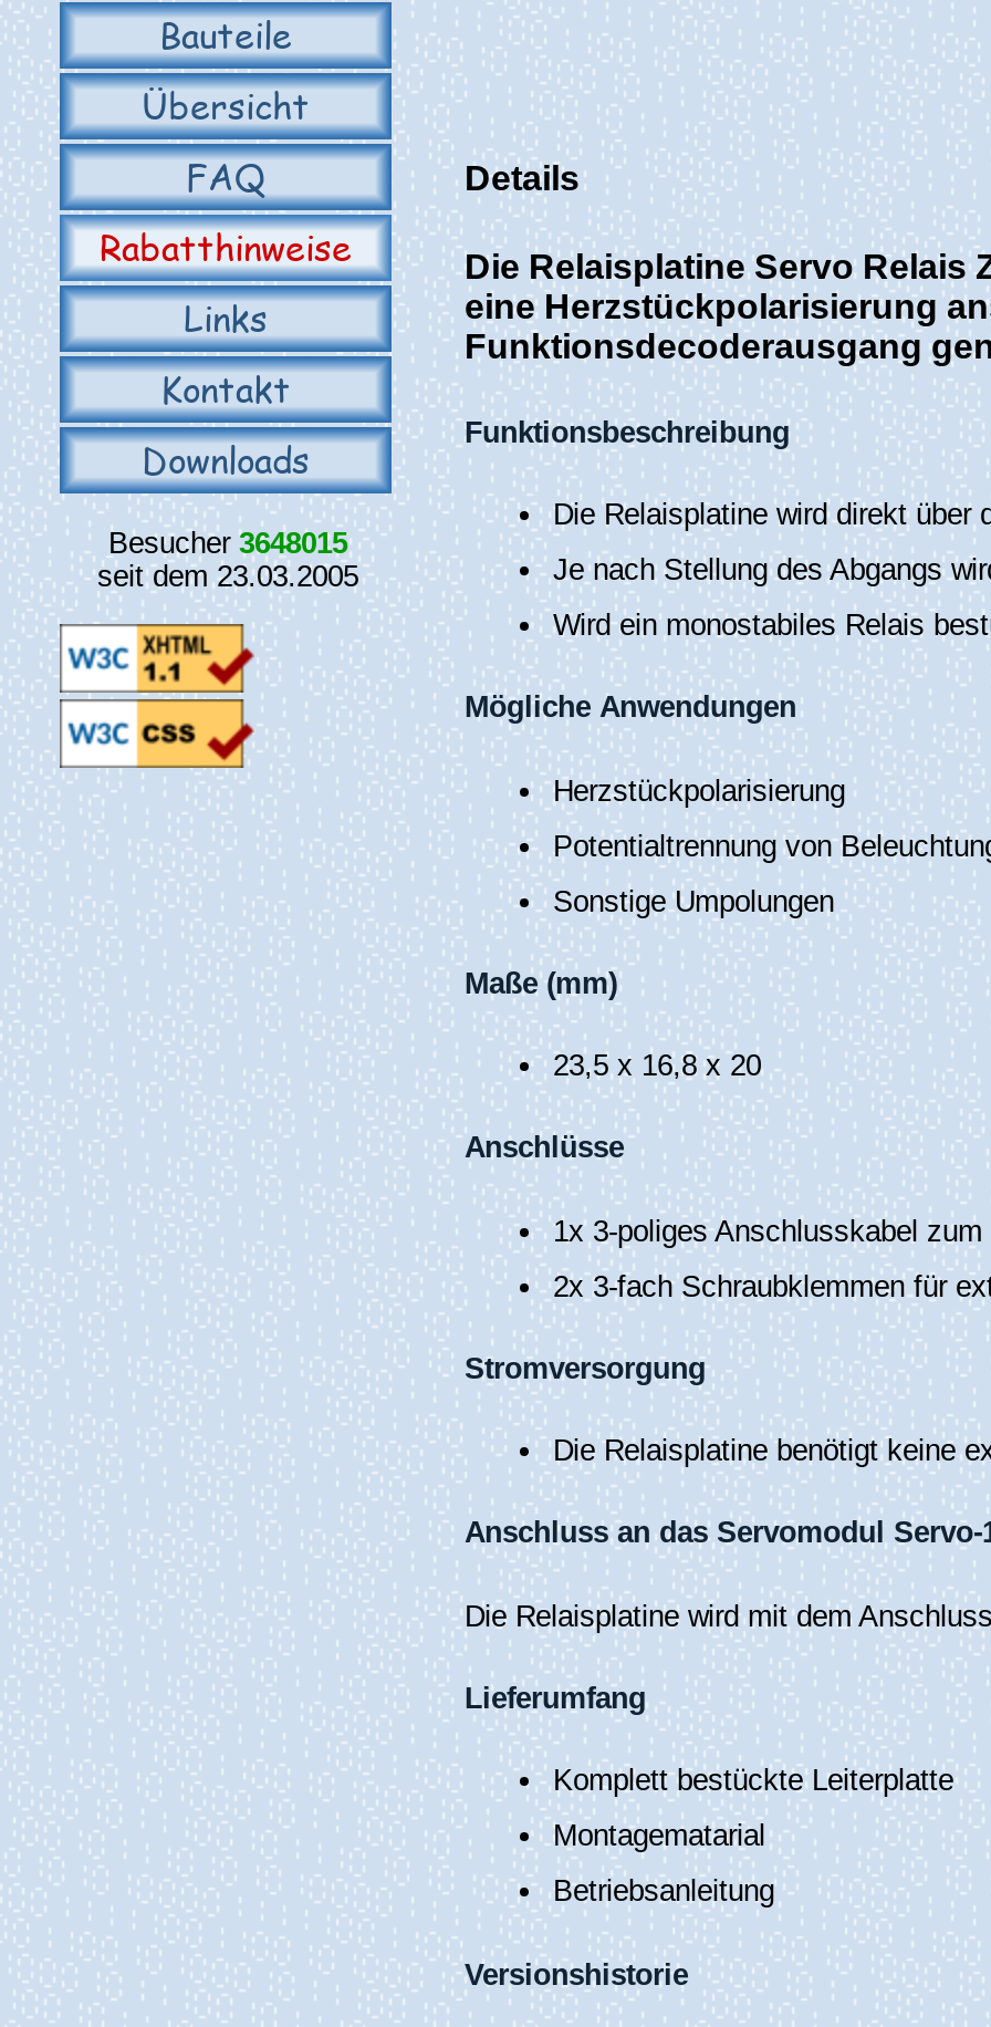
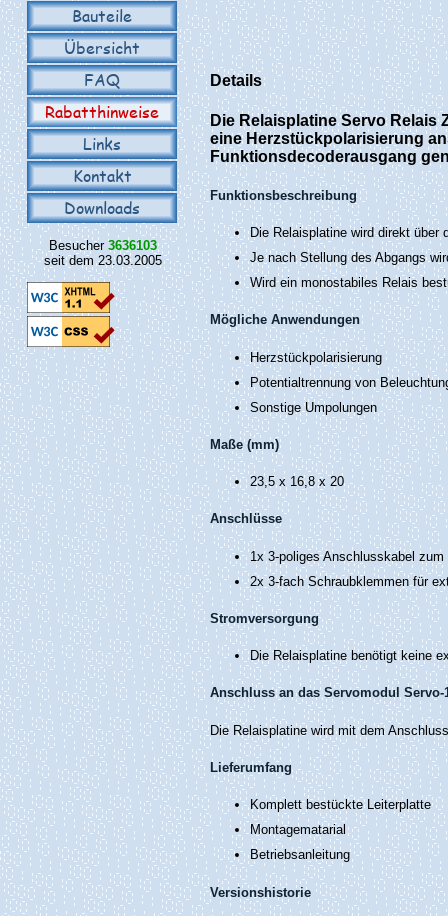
[108,527,347,561] Besucher 3648015 -> [49,238,157,253] Besucher 3636103

